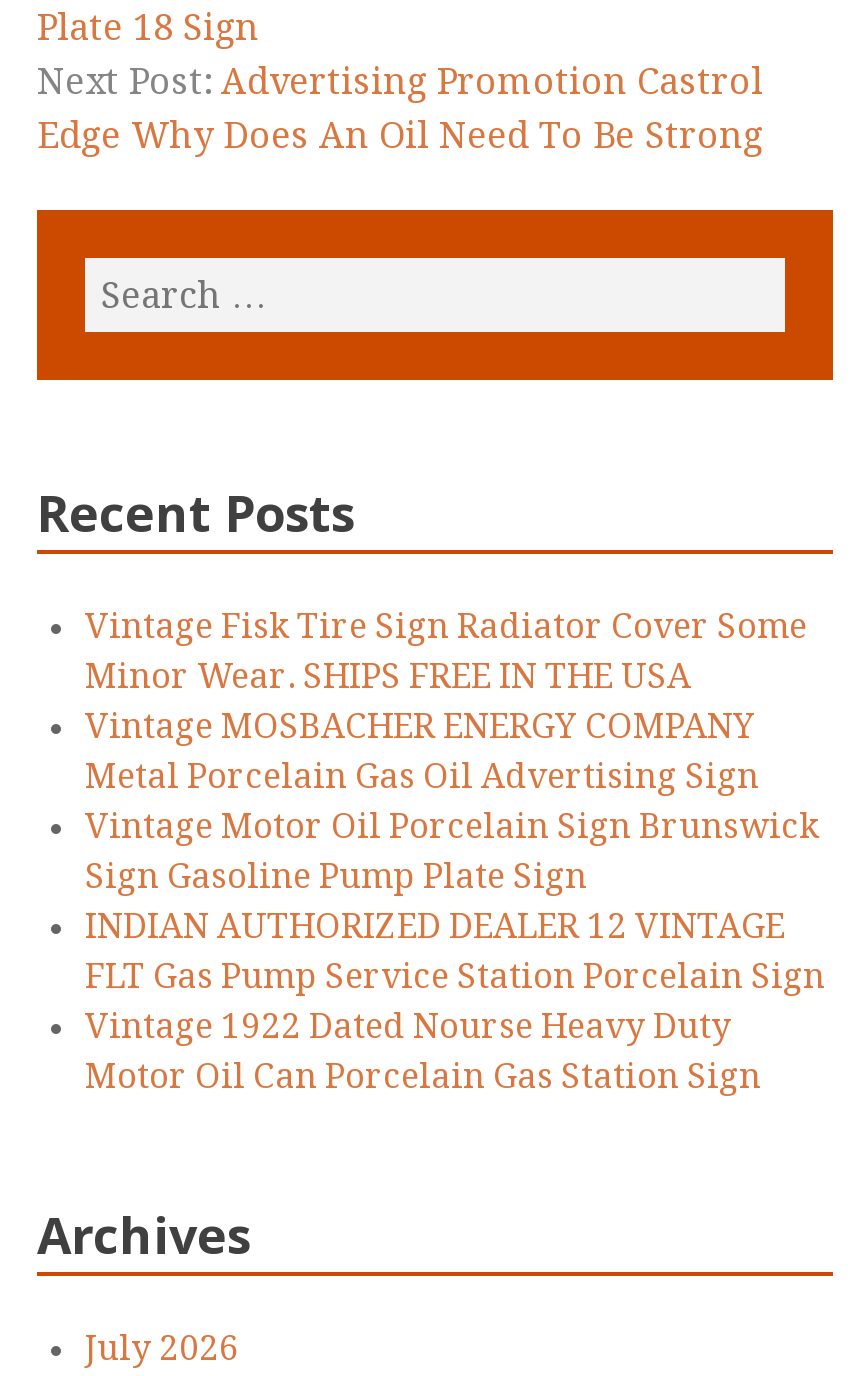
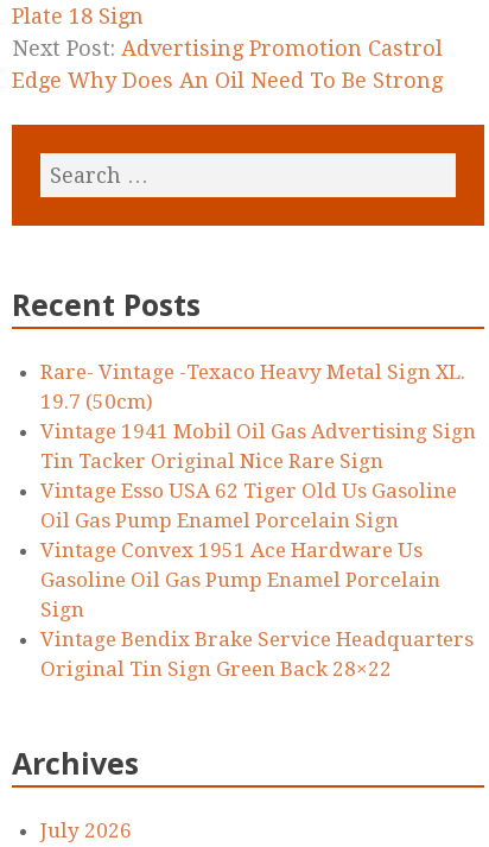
[85,606,825,1096] Vintage Fisk Tire Sign Radiator Cover Some | Minor Wear. SHIPS FREE IN THE USA | Vintage MOSBACHER ENERGY COMPANY | Metal Porcelain Gas Oil Advertising Sign | Vintage Motor Oil Porcelain Sign Brunswick | Sign Gasoline Pump Plate Sign | INDIAN AUTHORIZED DEALER 12 VINTAGE | FLT Gas Pump Service Station Porcelain Sign | Vintage 1922 Dated Nourse Heavy Duty | Motor Oil Can Porcelain Gas Station Sign -> [40,360,476,681] Rare- Vintage -Texaco Heavy Metal Sign XL. | 19.7 (50cm) | Vintage 1941 Mobil Oil Gas Advertising Sign | Tin Tacker Original Nice Rare Sign | Vintage Esso USA 62 Tiger Old Us Gasoline | Oil Gas Pump Enamel Porcelain Sign | Vintage Convex 1951 Ace Hardware Us | Gasoline Oil Gas Pump Enamel Porcelain | Sign | Vintage Bendix Brake Service Headquarters | Original Tin Sign Green Back 28×22

